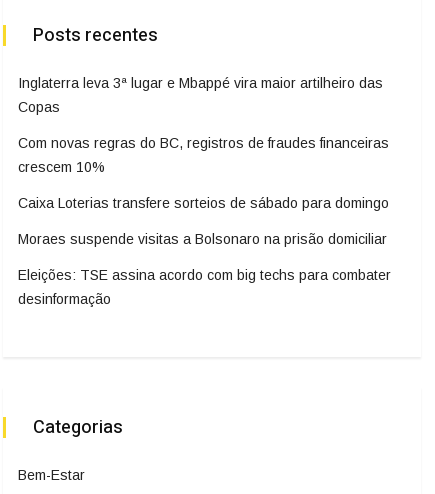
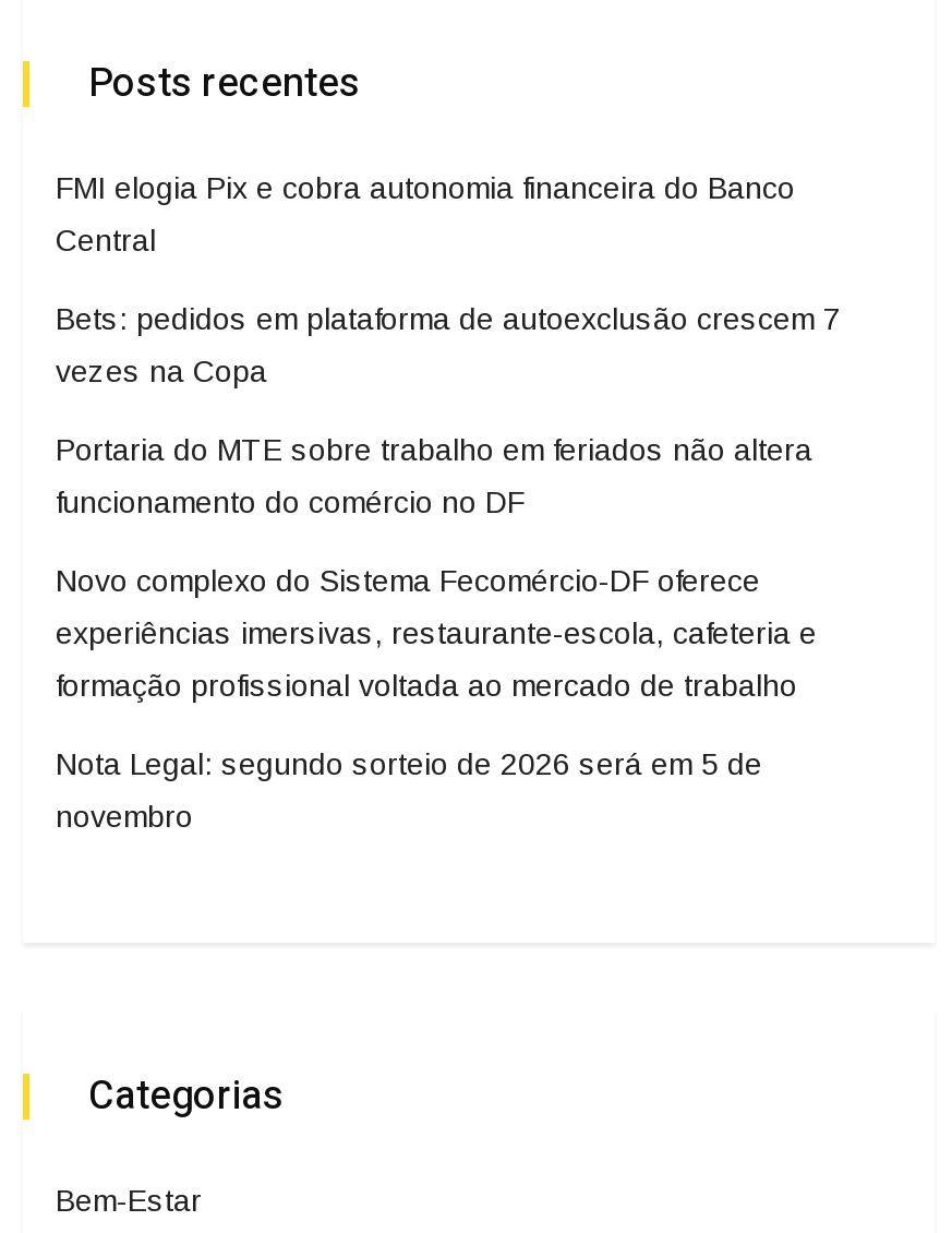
[18,75,391,307] Inglaterra leva 3ª lugar e Mbappé vira maior artilheiro das | Copas | Com novas regras do BC, registros de fraudes financeiras | crescem 10% | Caixa Loterias transfere sorteios de sábado para domingo | Moraes suspende visitas a Bolsonaro na prisão domiciliar | Eleições: TSE assina acordo com big techs para combater | desinformação -> [56,171,841,835] FMI elogia Pix e cobra autonomia financeira do Banco | Central | Bets: pedidos em plataforma de autoexclusão crescem 7 | vezes na Copa | Portaria do MTE sobre trabalho em feriados não altera | funcionamento do comércio no DF | Novo complexo do Sistema Fecomércio-DF oferece | experiências imersivas, restaurante-escola, cafeteria e | formação profissional voltada ao mercado de trabalho | Nota Legal: segundo sorteio de 2026 será em 5 de | novembro

